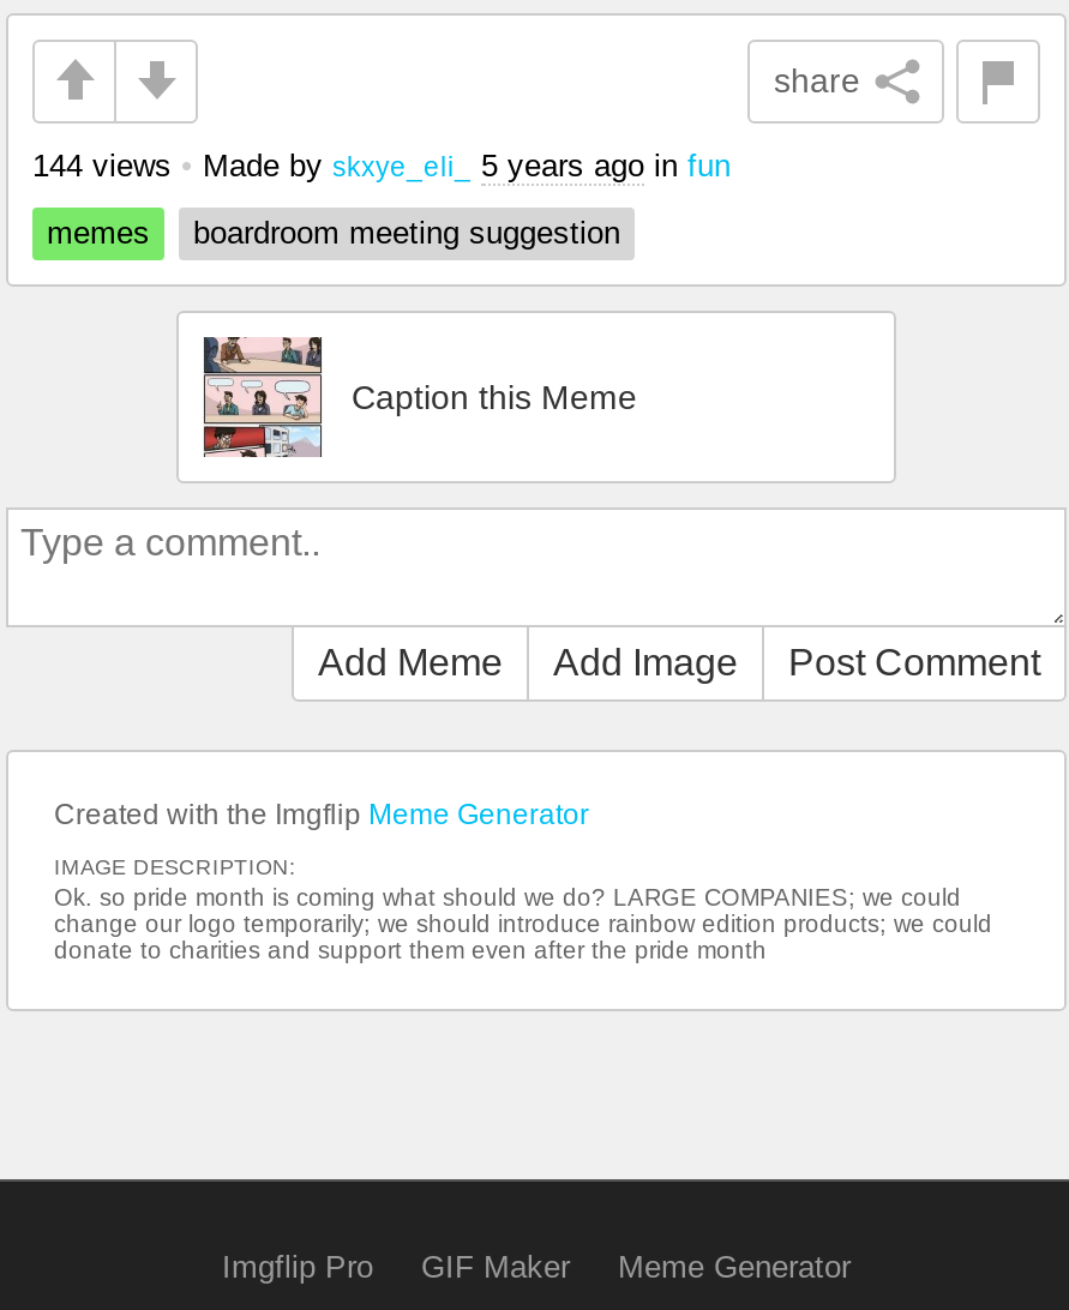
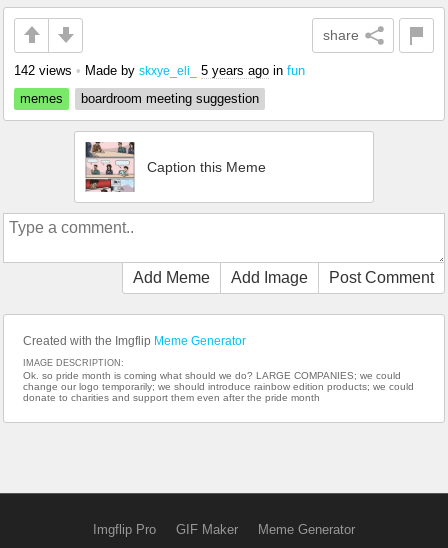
[32,146,731,182] 144 views • Made by skxye_eli_ 5 years ago in fun -> [14,62,305,77] 142 views • Made by skxye_eli_ 5 years ago in fun

